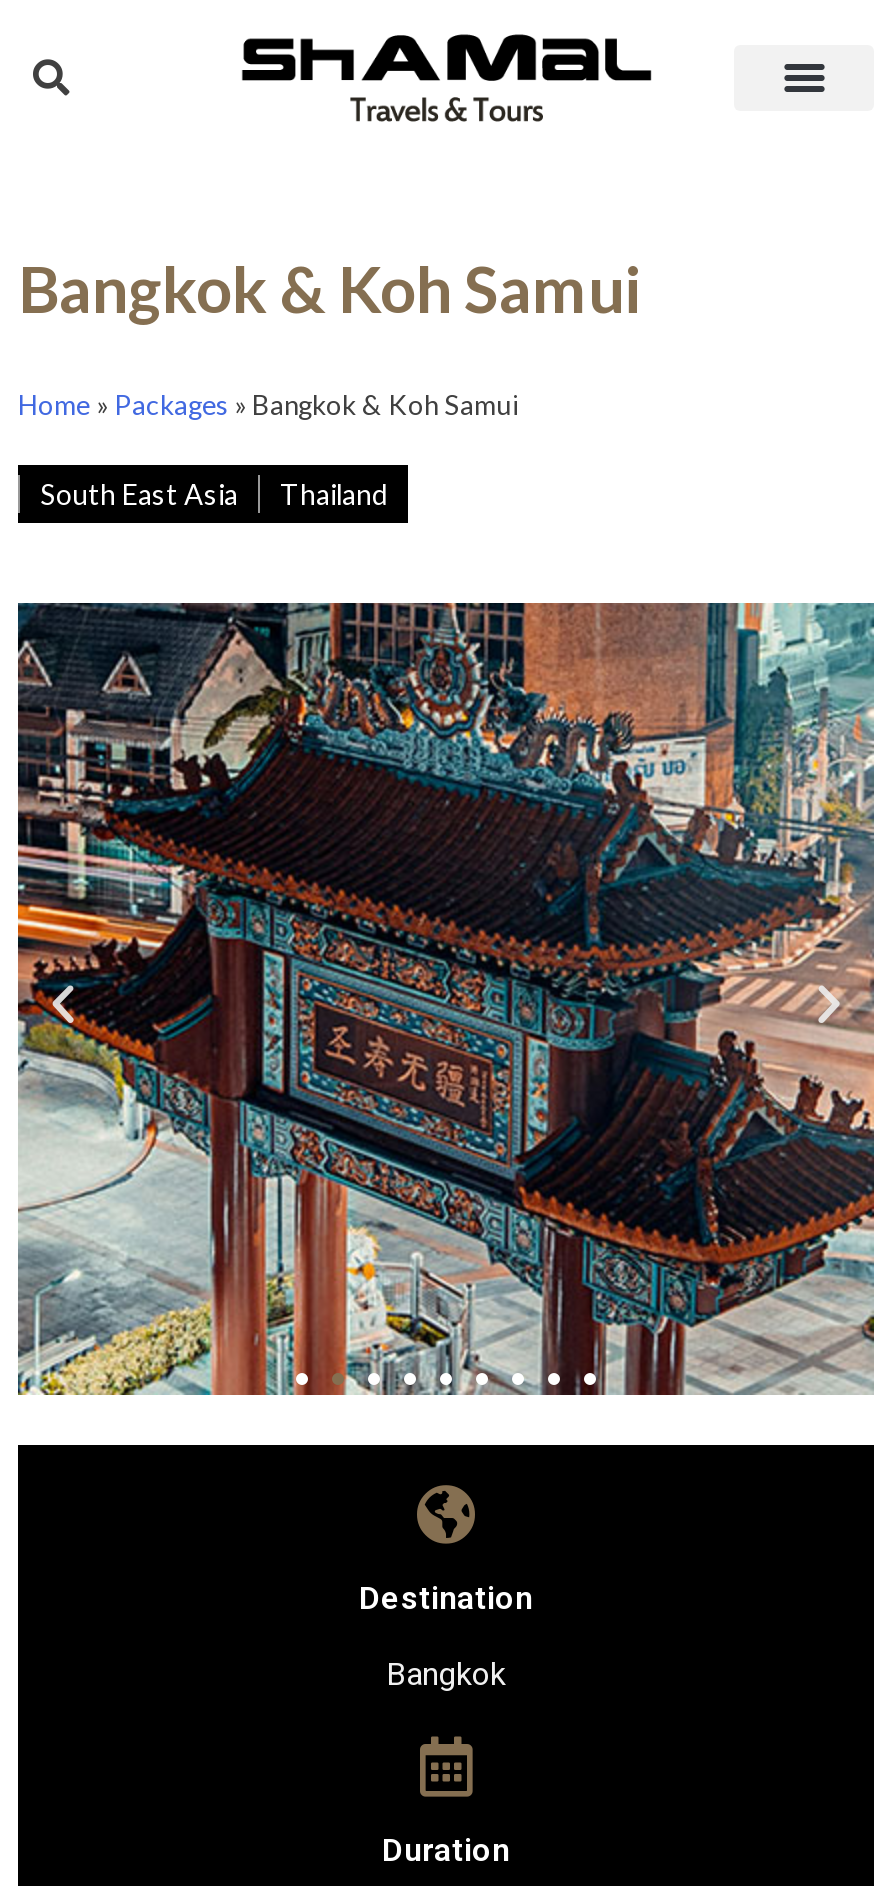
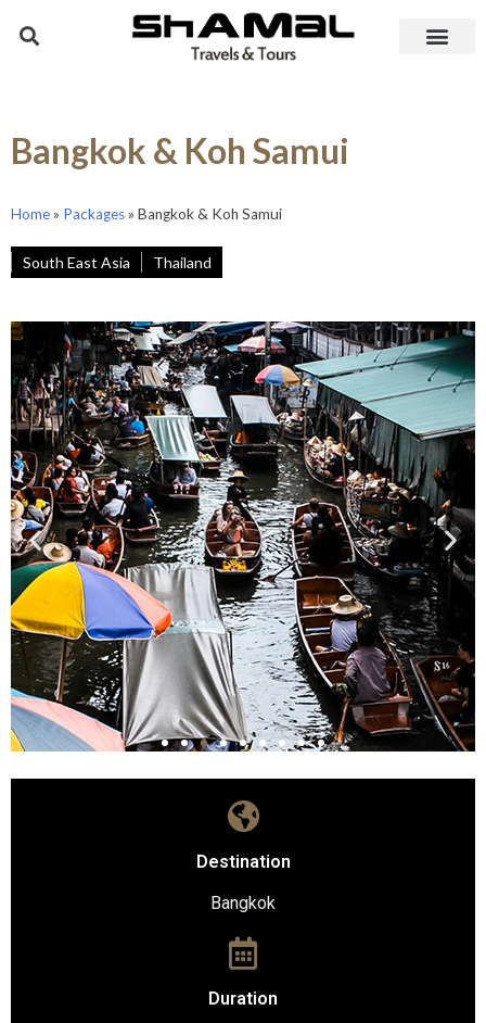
[16,601,876,1397] [image] -> [10,320,476,753] [image]

